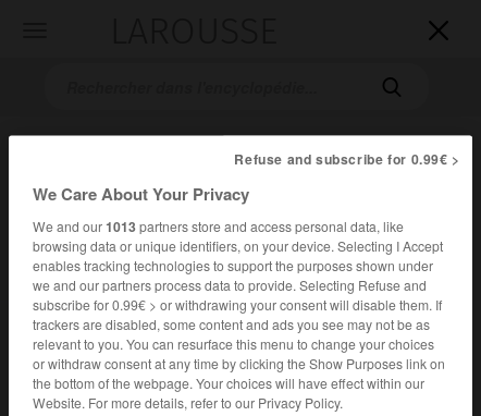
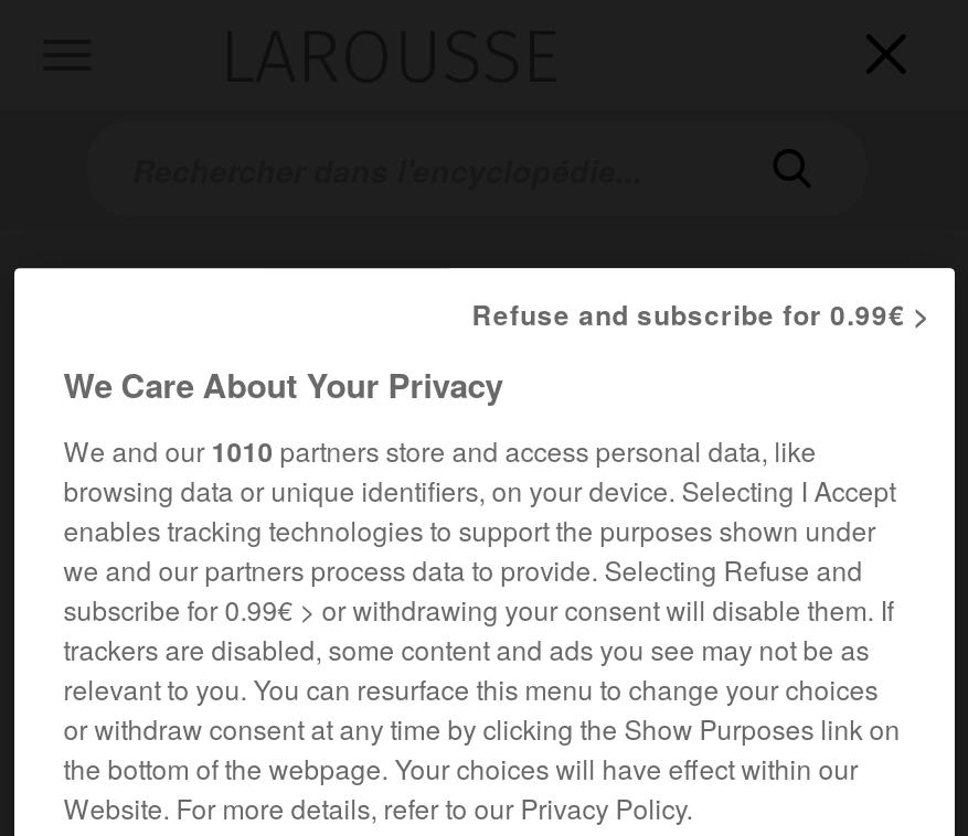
[33,216,404,236] We and our 1013 partners store and access personal data, like -> [63,431,816,471] We and our 1010 partners store and access personal data, like

